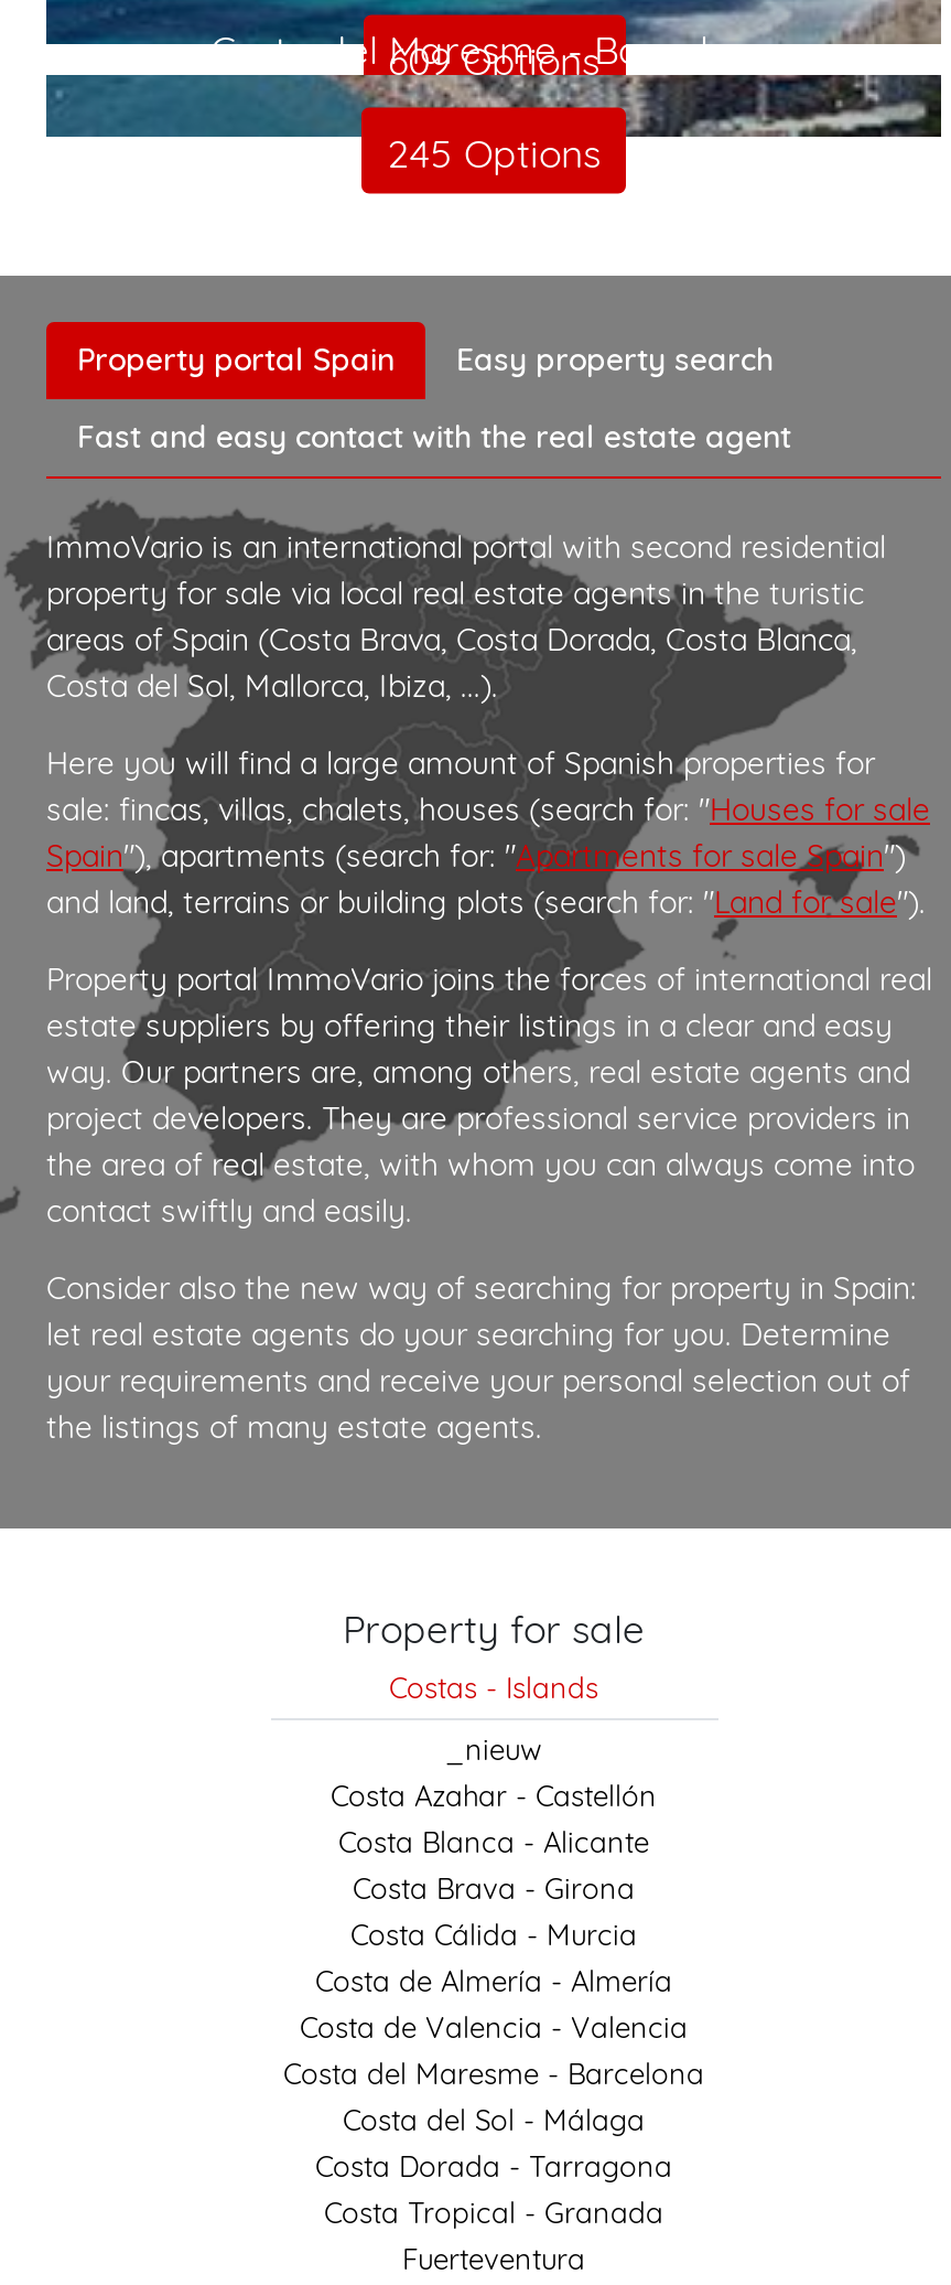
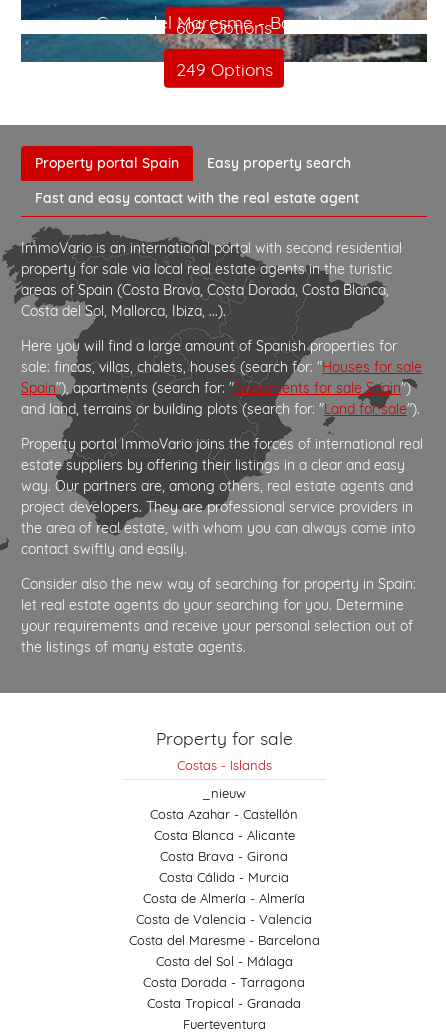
[387,127,601,175] 245 Options -> [175,57,272,79] 249 Options

